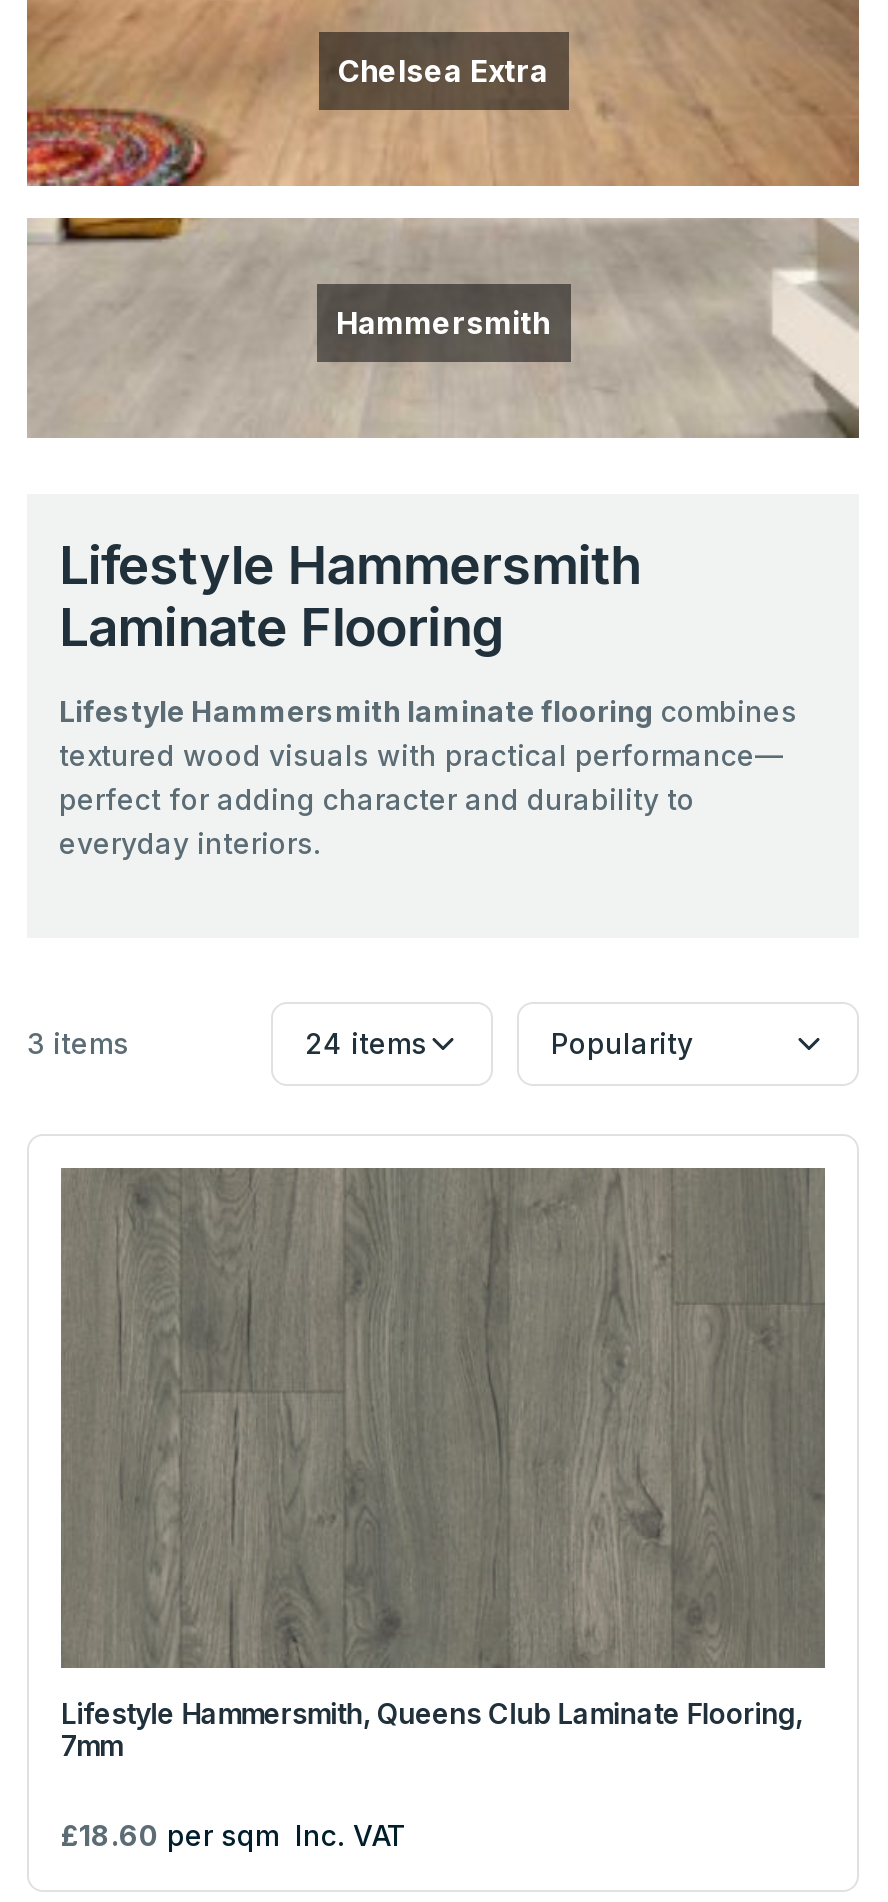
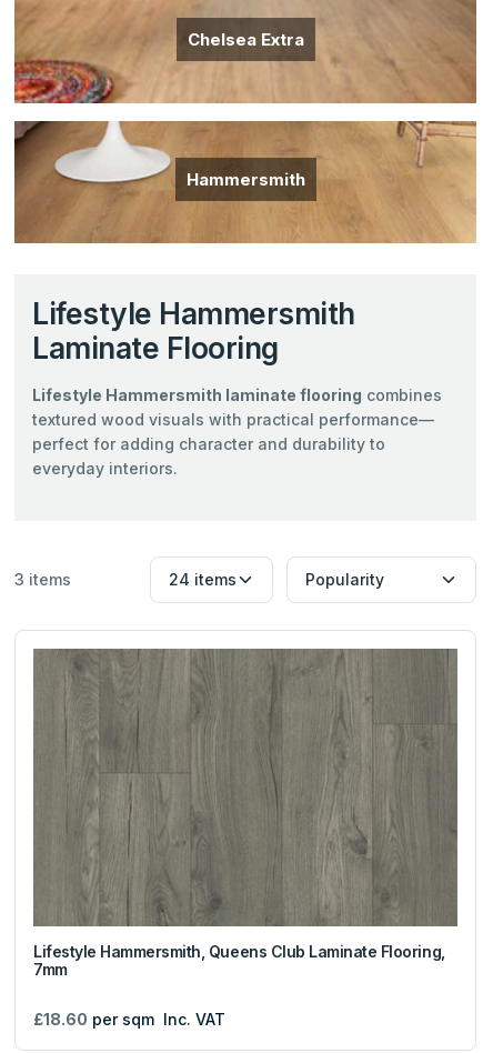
[27,216,861,440] [image] -> [14,120,477,244] [image]

